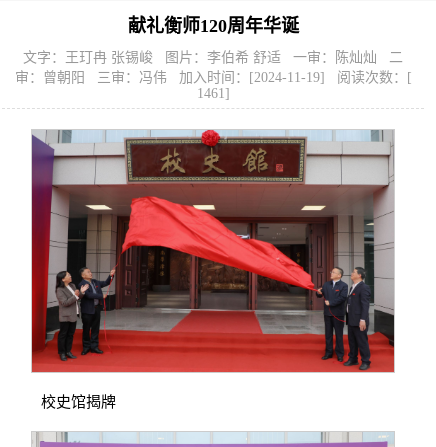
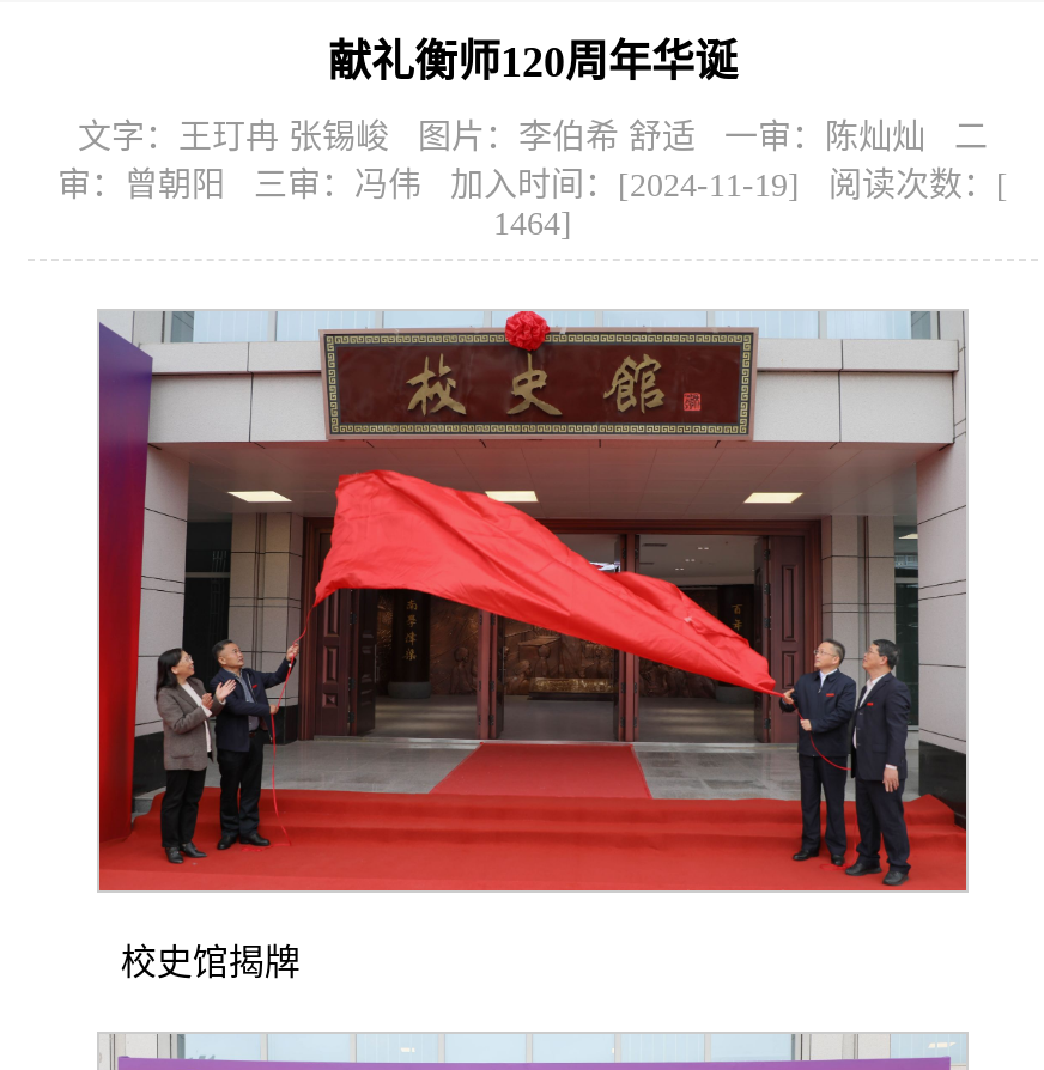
[196,86,229,101] 1461] -> [493,206,572,242] 1464]

